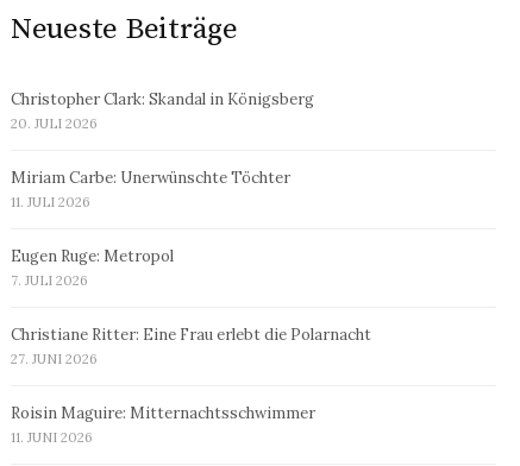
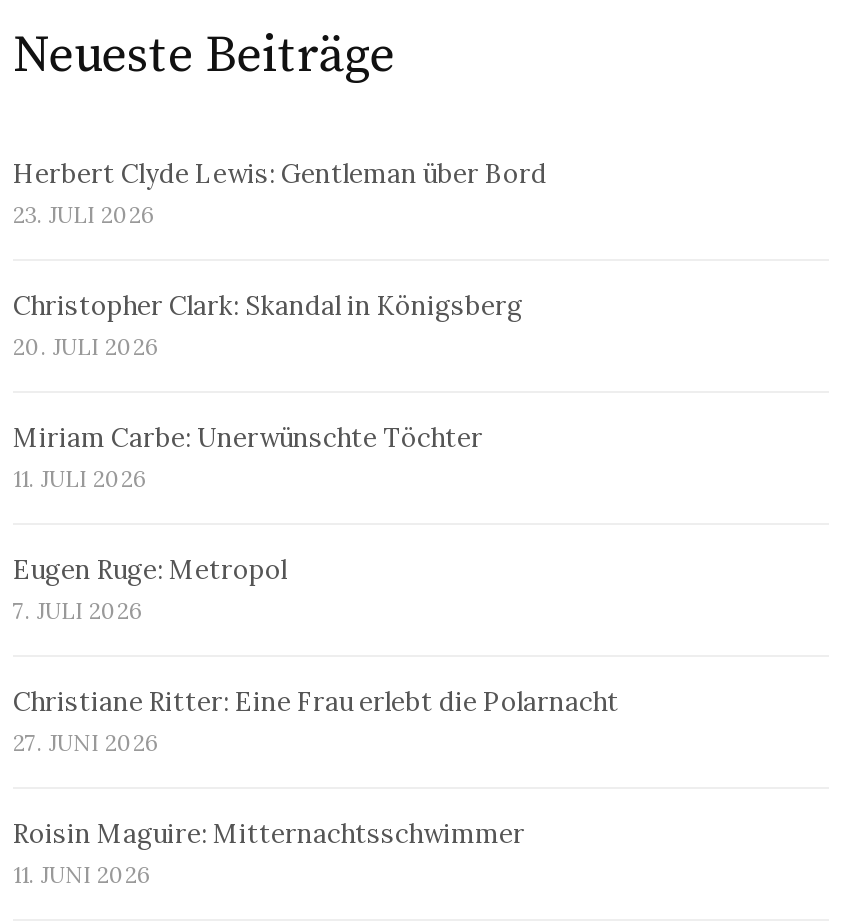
none -> [13,157,547,229] Herbert Clyde Lewis: Gentleman über Bord | 23. JULI 2026

